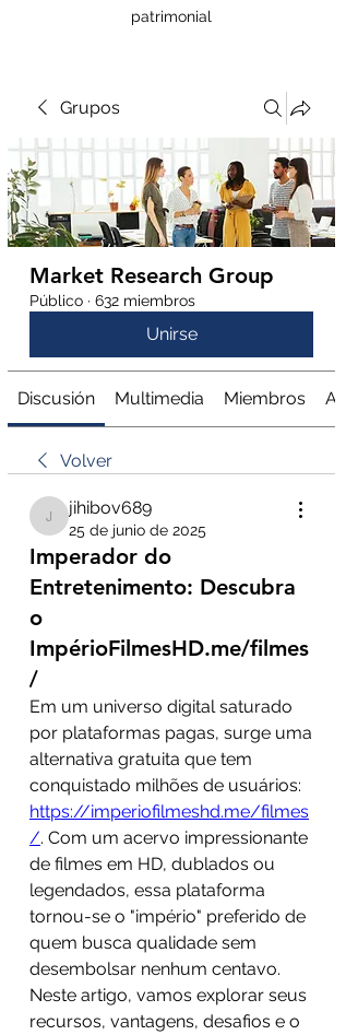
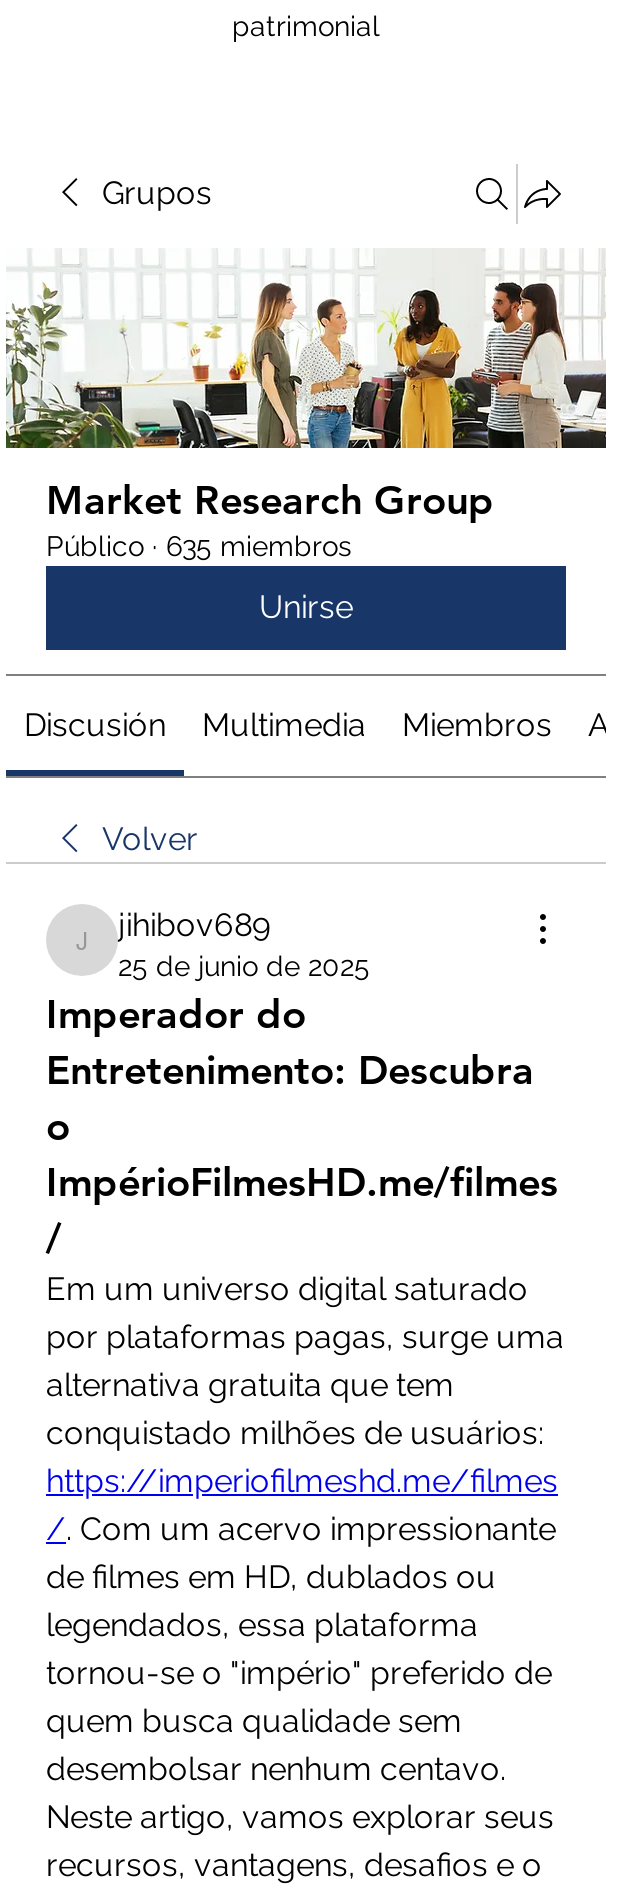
[29,291,195,309] Público · 632 miembros -> [46,529,352,561] Público · 635 miembros

